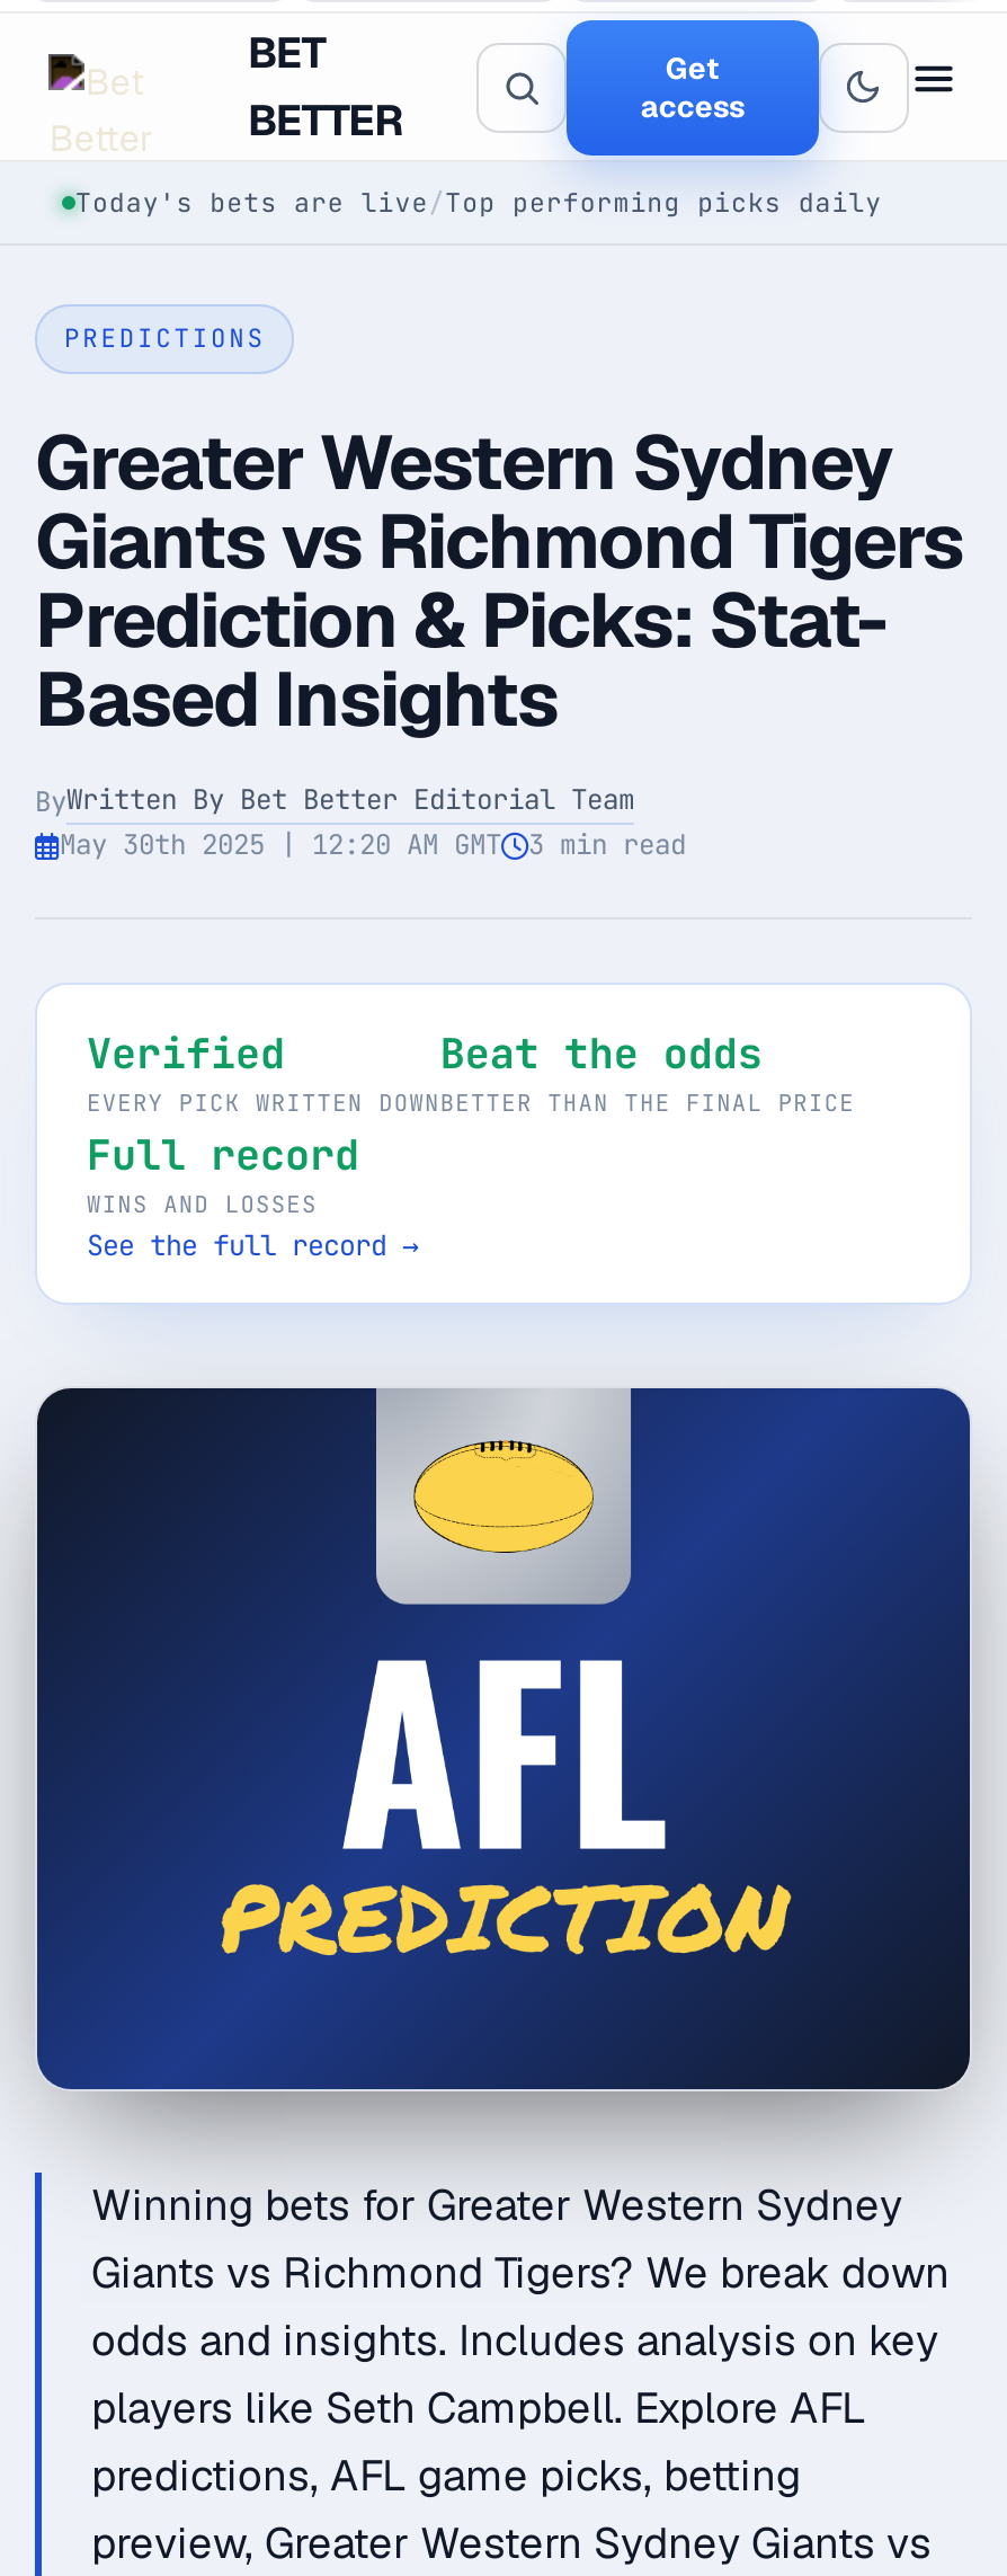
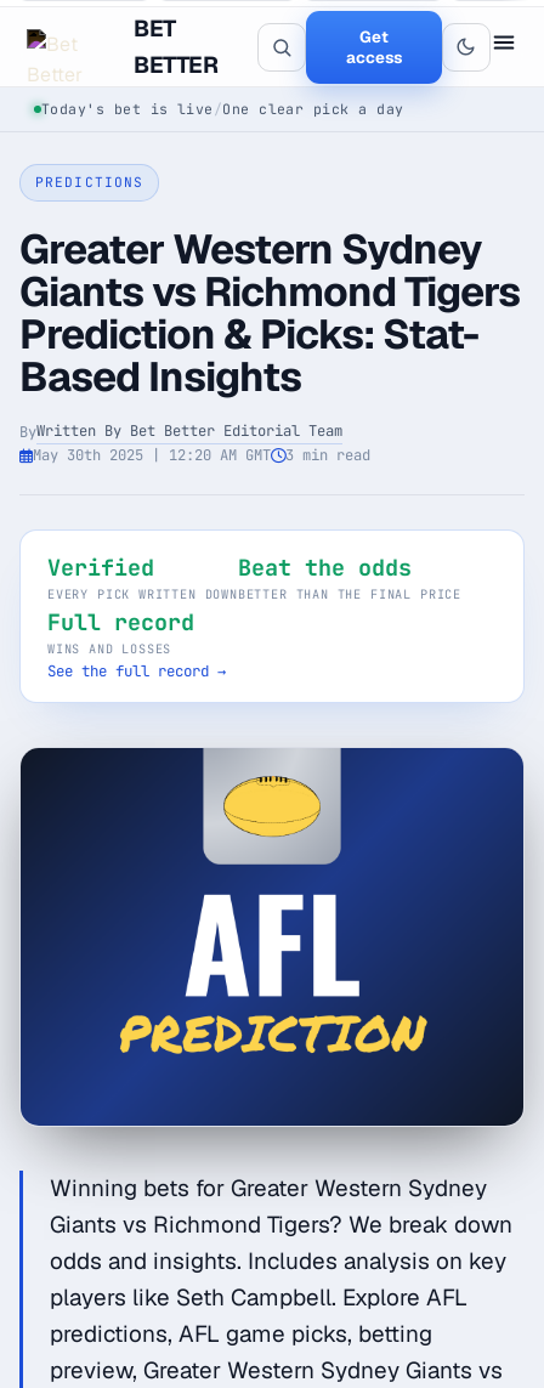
[75,185,882,219] Today's bets are live / Top performing picks daily -> [41,100,404,118] Today's bet is live / One clear pick a day

